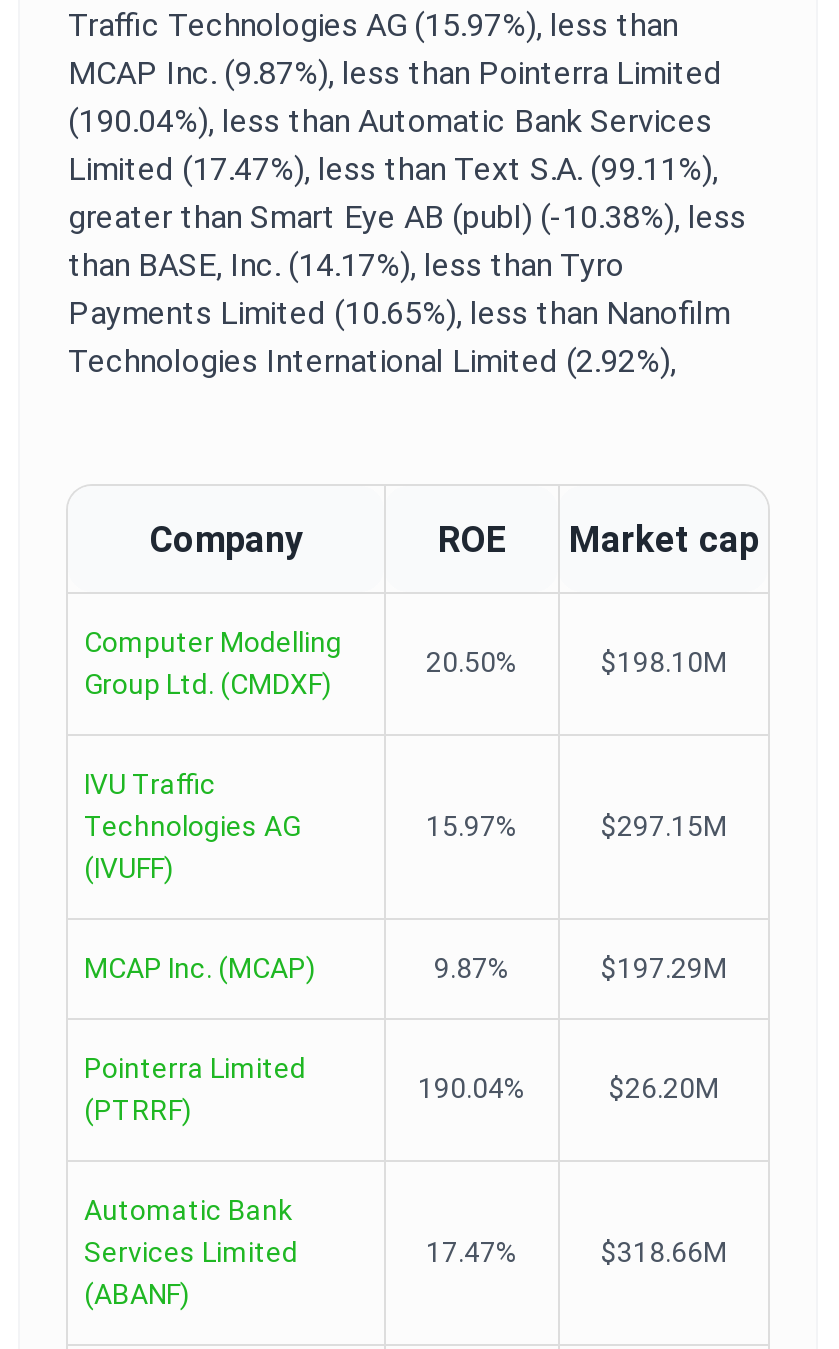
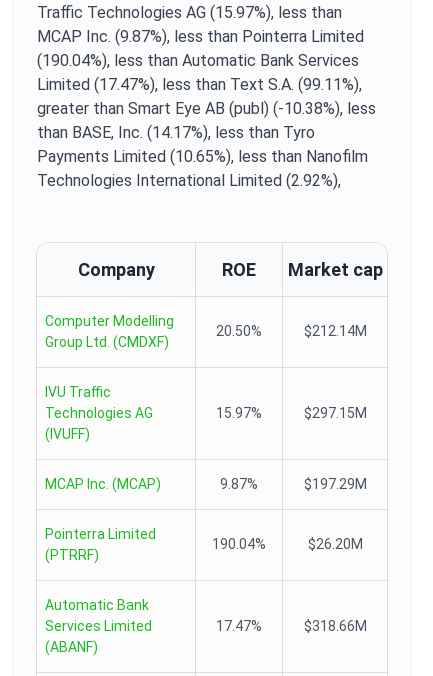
[601,646,727,678] $198.10M -> [303,323,366,339] $212.14M

